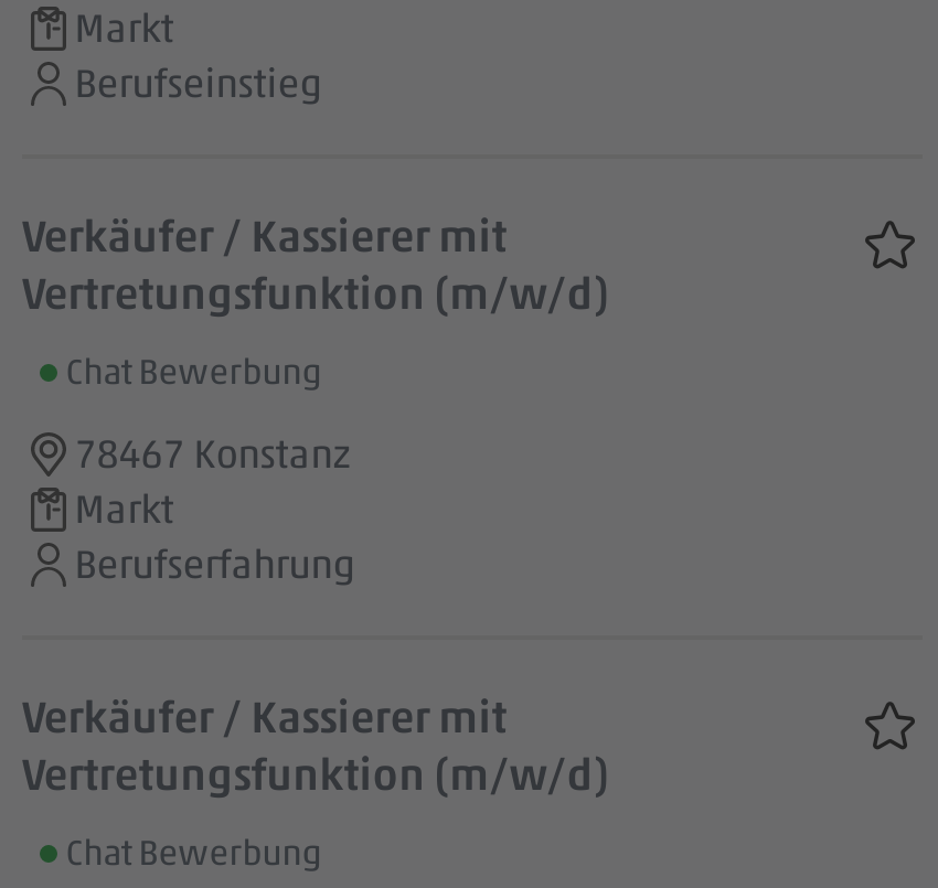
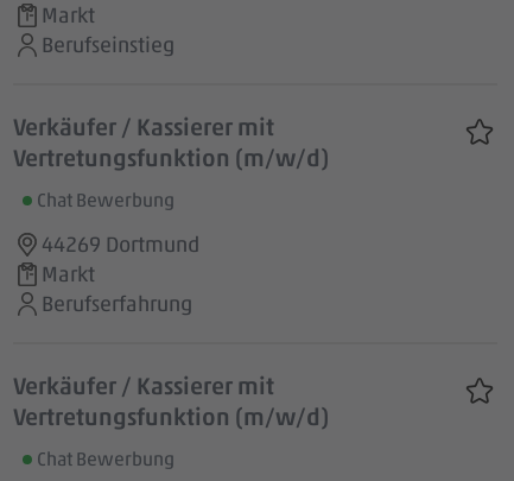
[74,430,350,477] 78467 Konstanz -> [41,232,199,257] 44269 Dortmund

